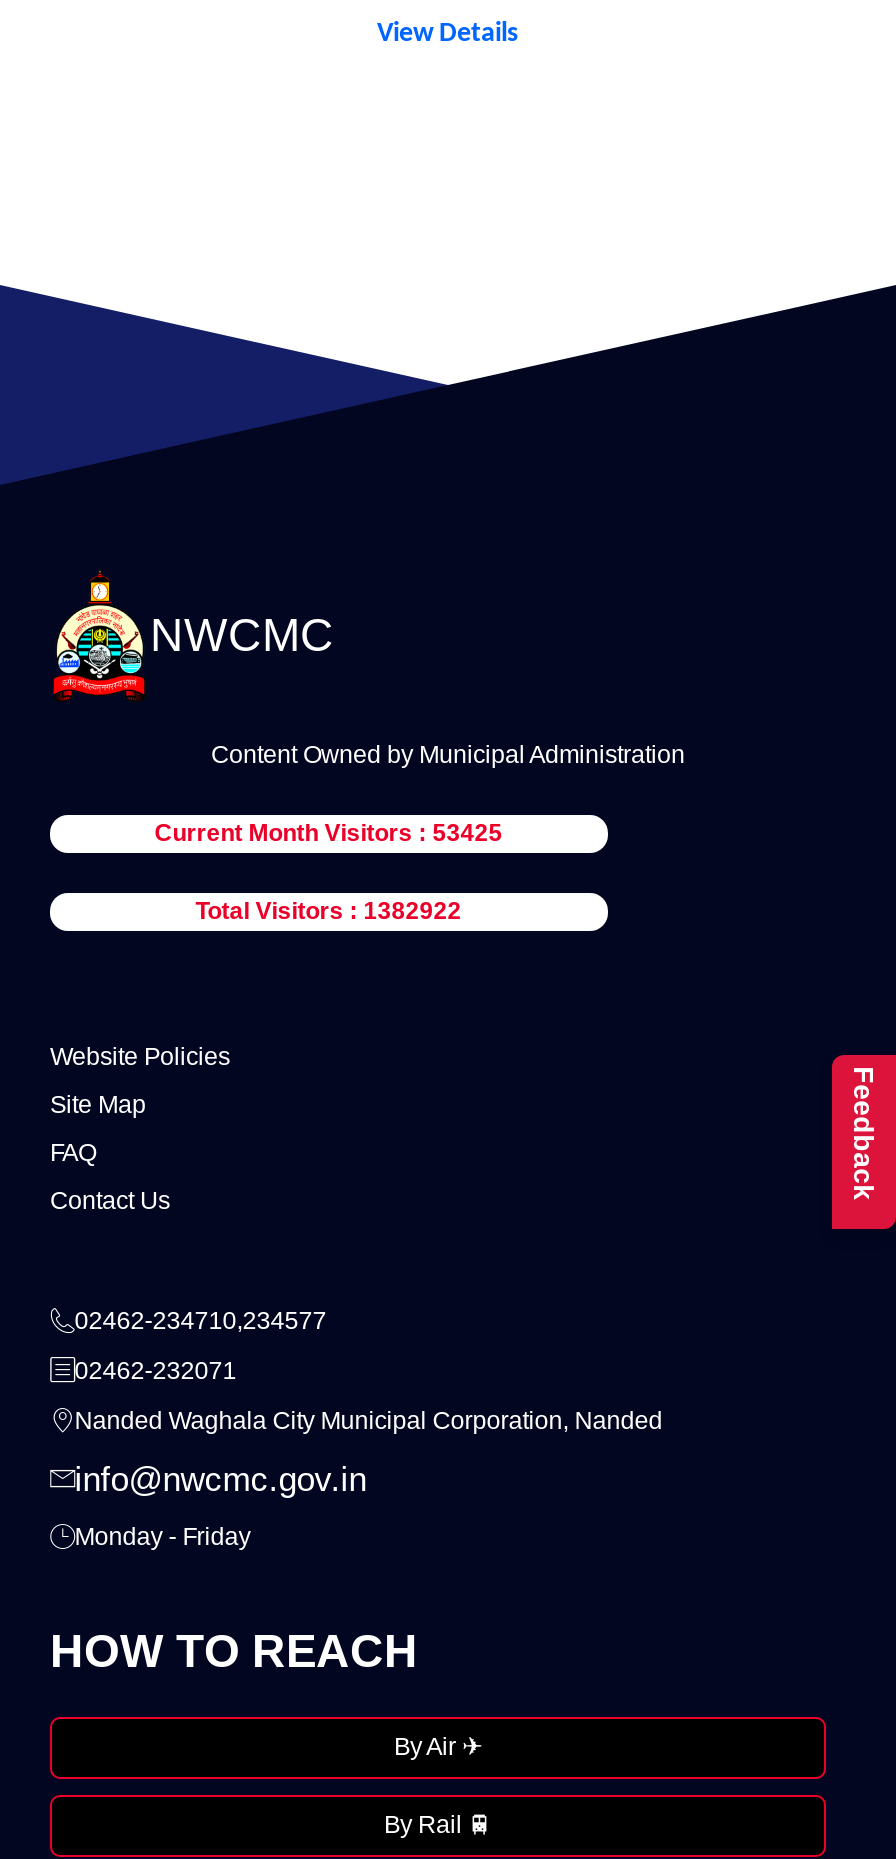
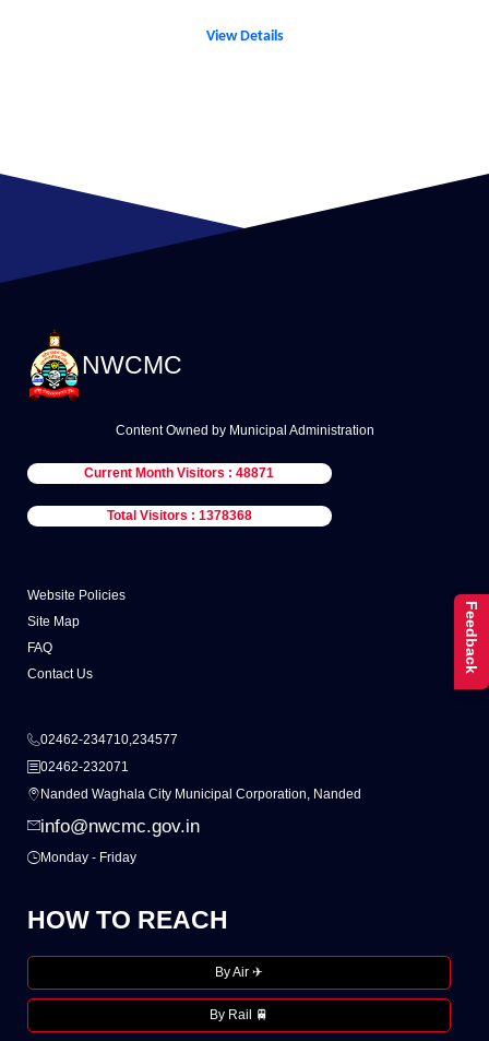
[155,819,503,847] Current Month Visitors : 53425 -> [84,465,274,481] Current Month Visitors : 48871
[196,897,462,925] Total Visitors : 1382922 -> [107,508,252,523] Total Visitors : 1378368

